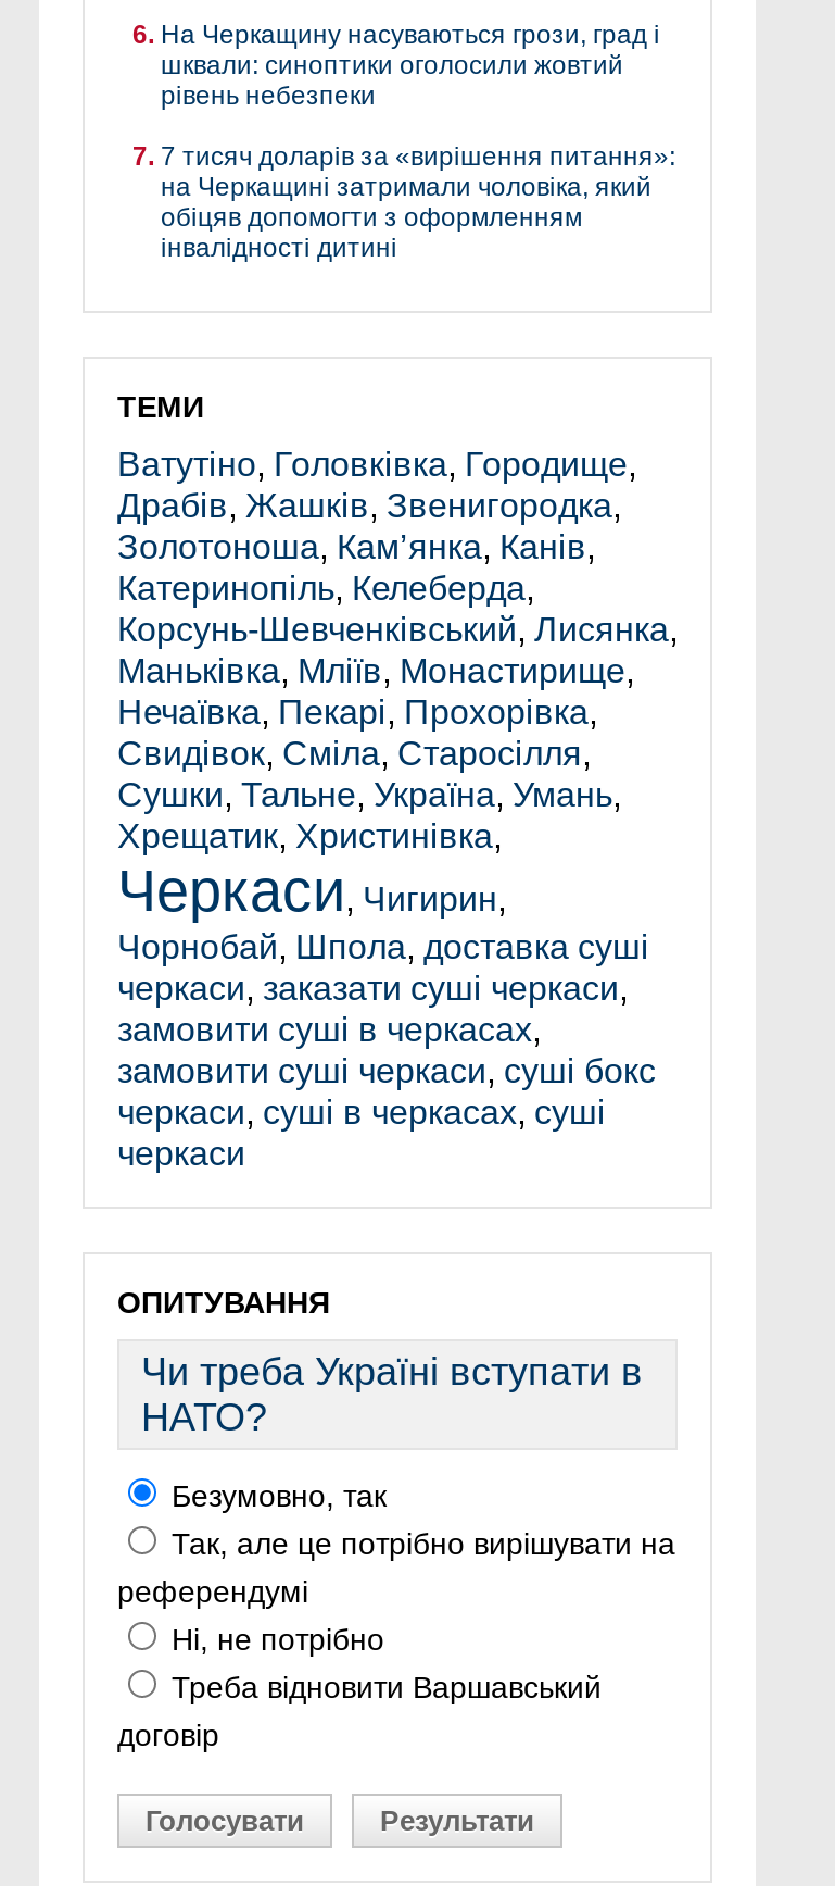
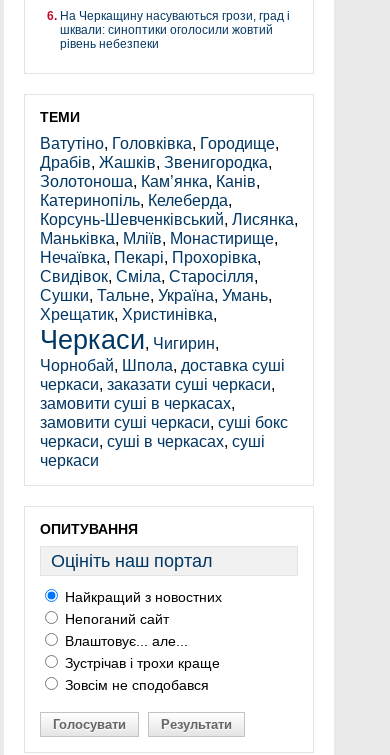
[161,142,675,264] 7 тисяч доларів за «вирішення питання»: | на Черкащині затримали чоловіка, який | обіцяв допомогти з оформленням | інвалідності дитині -> none
[141,1351,643,1440] Чи треба Україні вступати в | НАТО? -> [51,551,213,571] Оцініть наш портал
[117,1479,675,1753] Безумовно, так | Так, але це потрібно вирішувати на | референдумі | Ні, не потрібно | Треба відновити Варшавський | договір -> [61,589,222,693] Найкращий з новостних | Непоганий сайт | Влаштовує... але... | Зустрічав і трохи краще | Зовсім не сподобався

